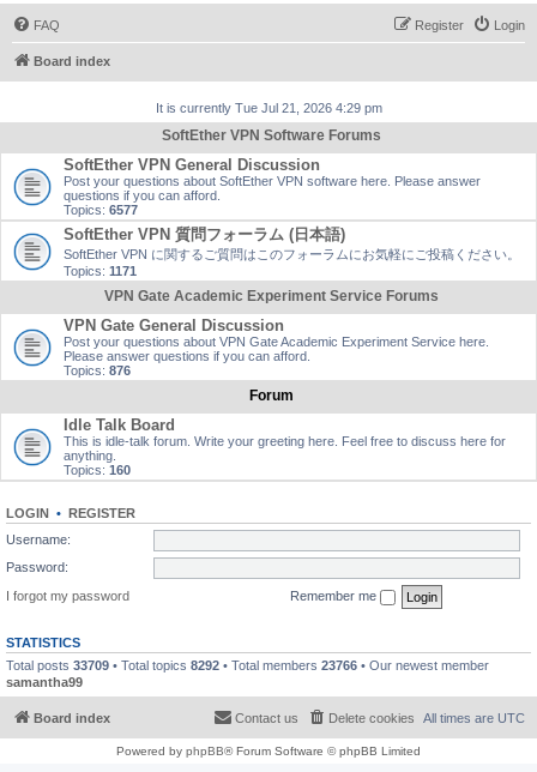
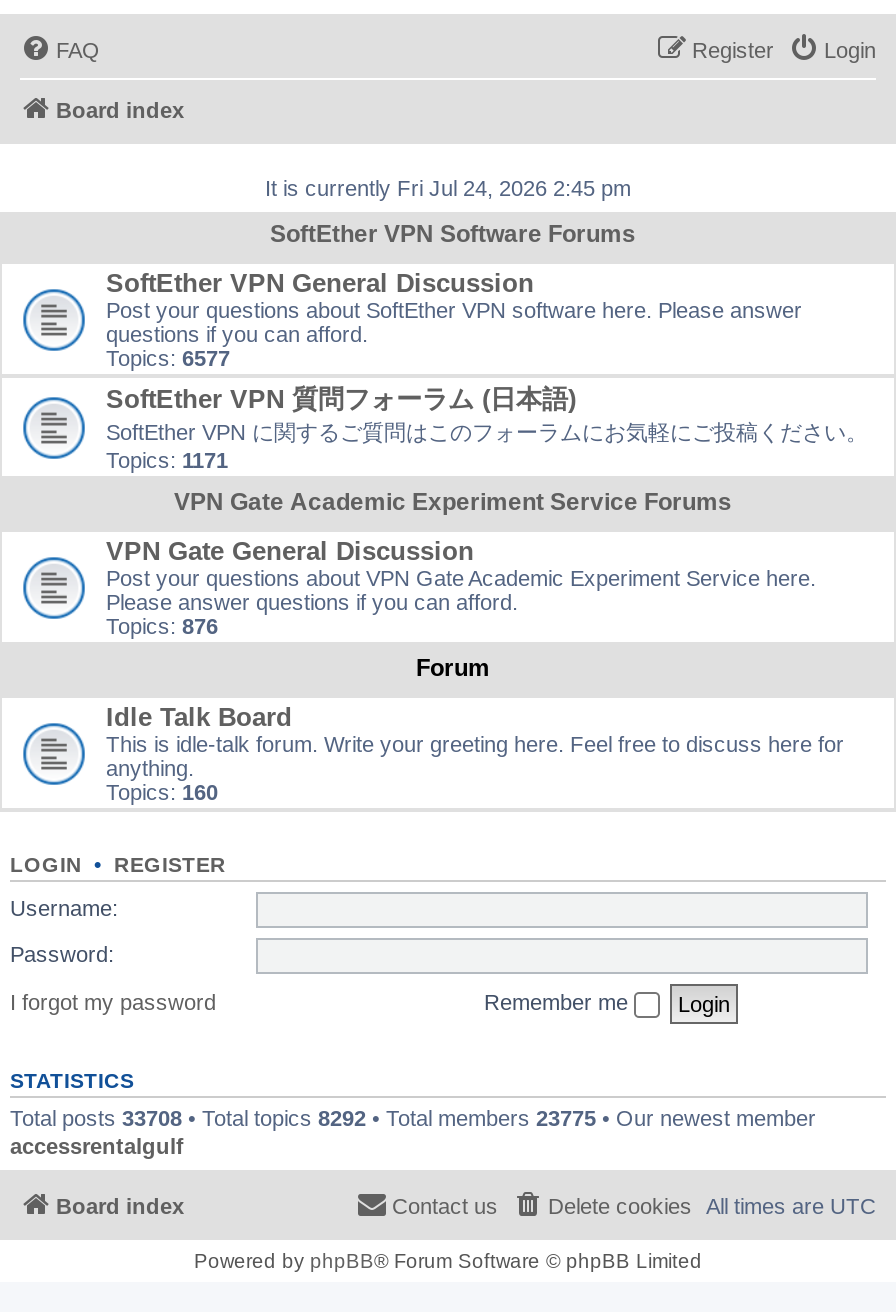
[155,101,382,115] It is currently Tue Jul 21, 2026 4:29 pm -> [265,176,631,200] It is currently Fri Jul 24, 2026 2:45 pm
[6,658,489,689] Total posts 33709 • Total topics 8292 • Total members 23766 • Our newest member | samantha99 -> [10,1105,816,1157] Total posts 33708 • Total topics 8292 • Total members 23775 • Our newest member | accessrentalgulf

